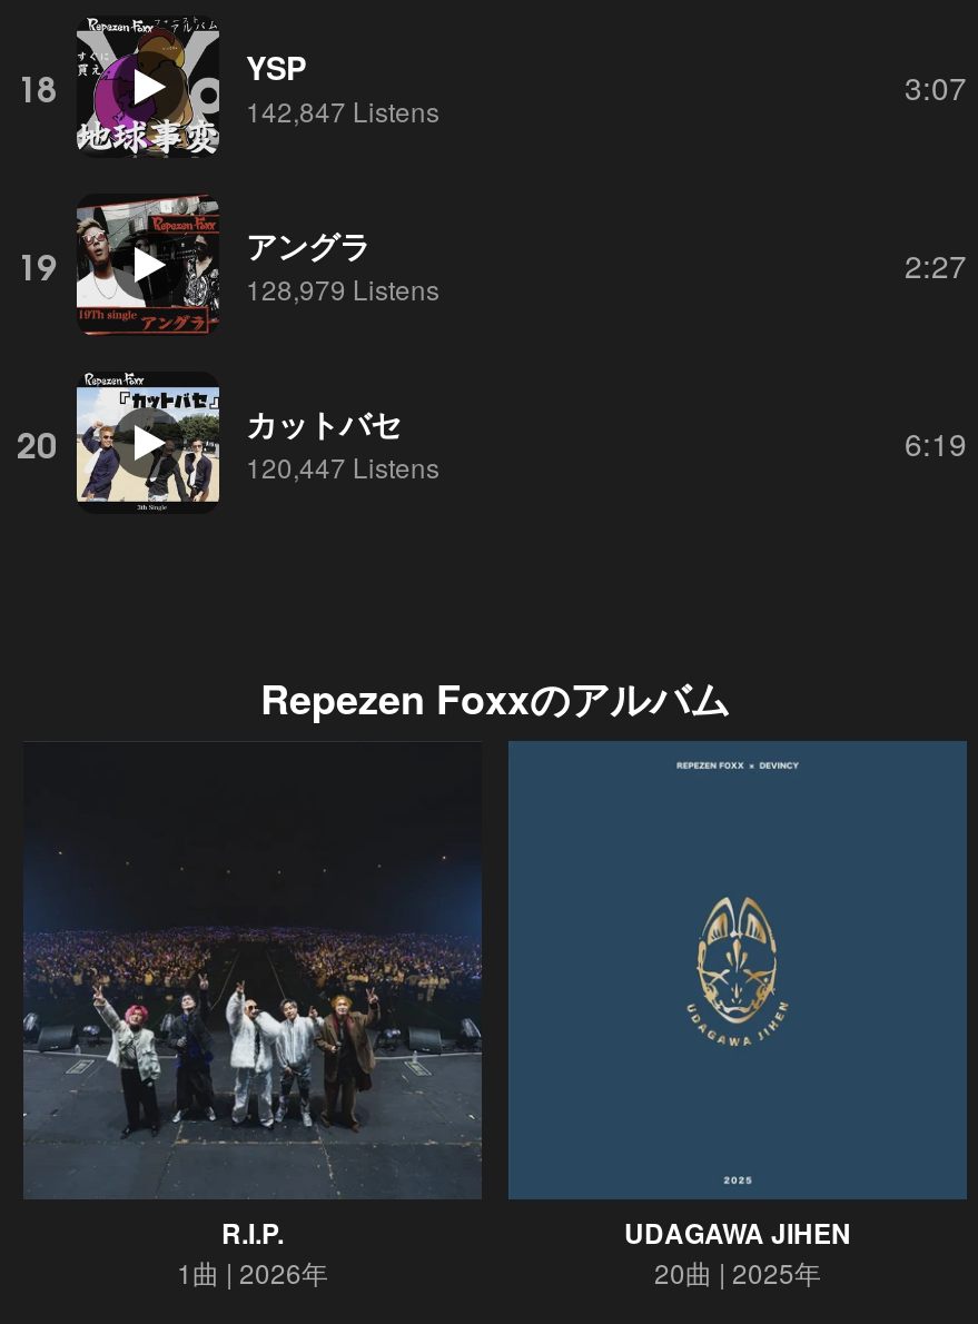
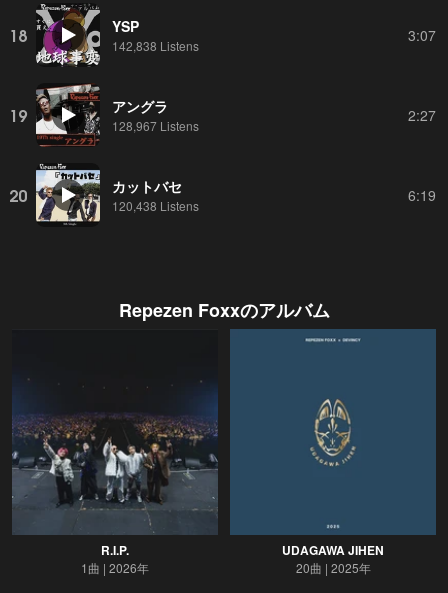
[246,90,439,128] 142,847 Listens -> [112,36,199,53] 142,838 Listens
[246,268,439,306] 128,979 Listens -> [112,116,199,133] 128,967 Listens
[246,446,439,484] 120,447 Listens -> [112,196,199,213] 120,438 Listens

